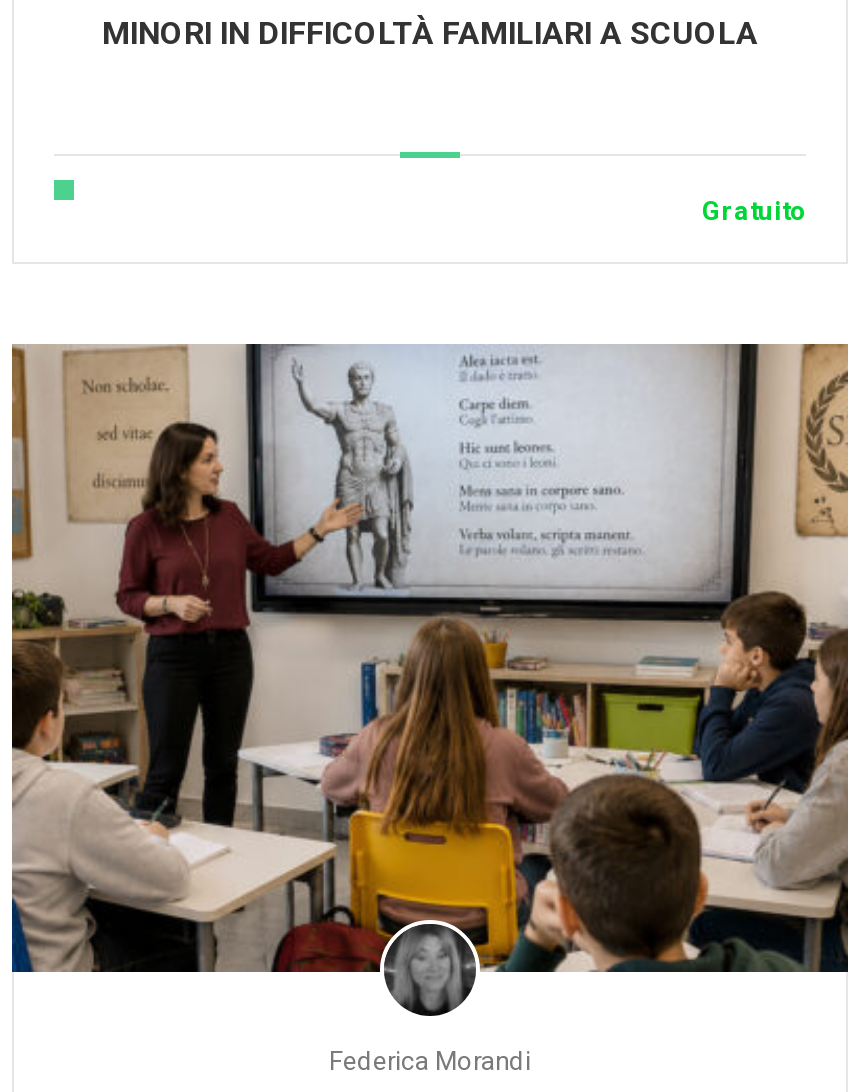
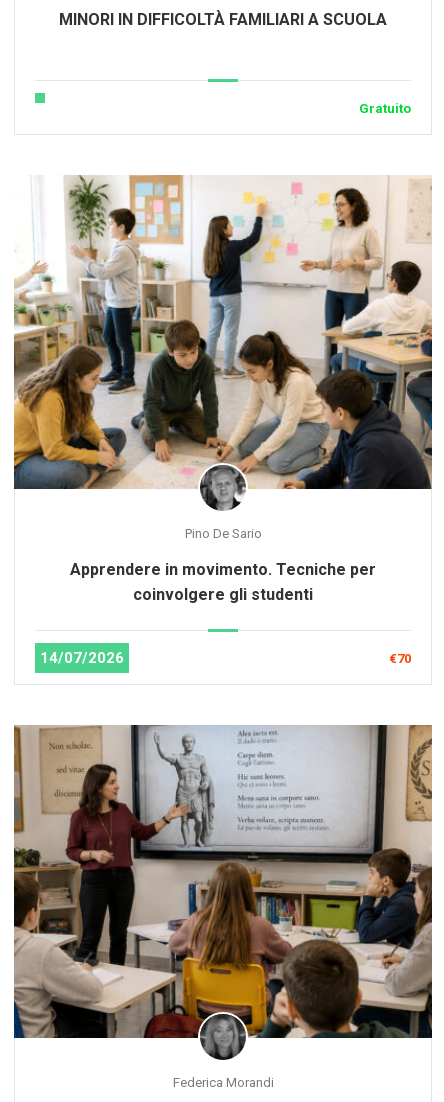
none -> [13,175,433,667] [image] | Pino De Sario | Apprendere in movimento. Tecniche per | coinvolgere gli studenti | 14/07/2026 | €70

